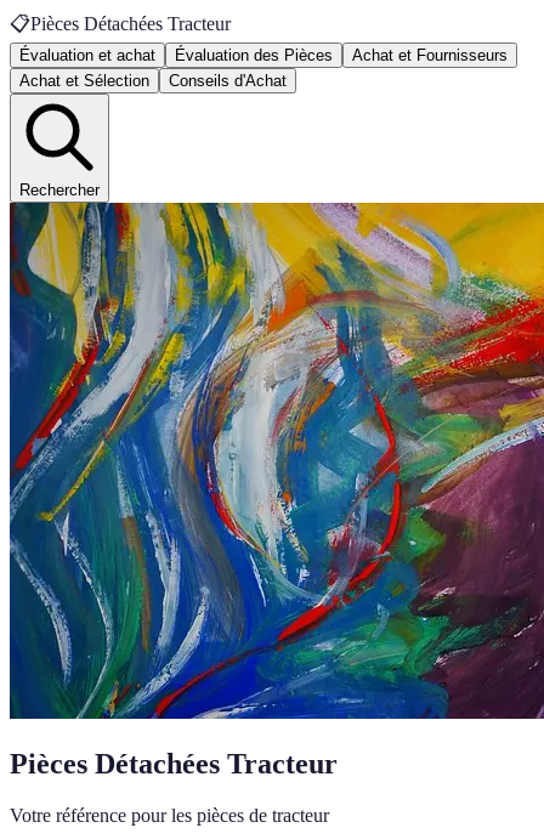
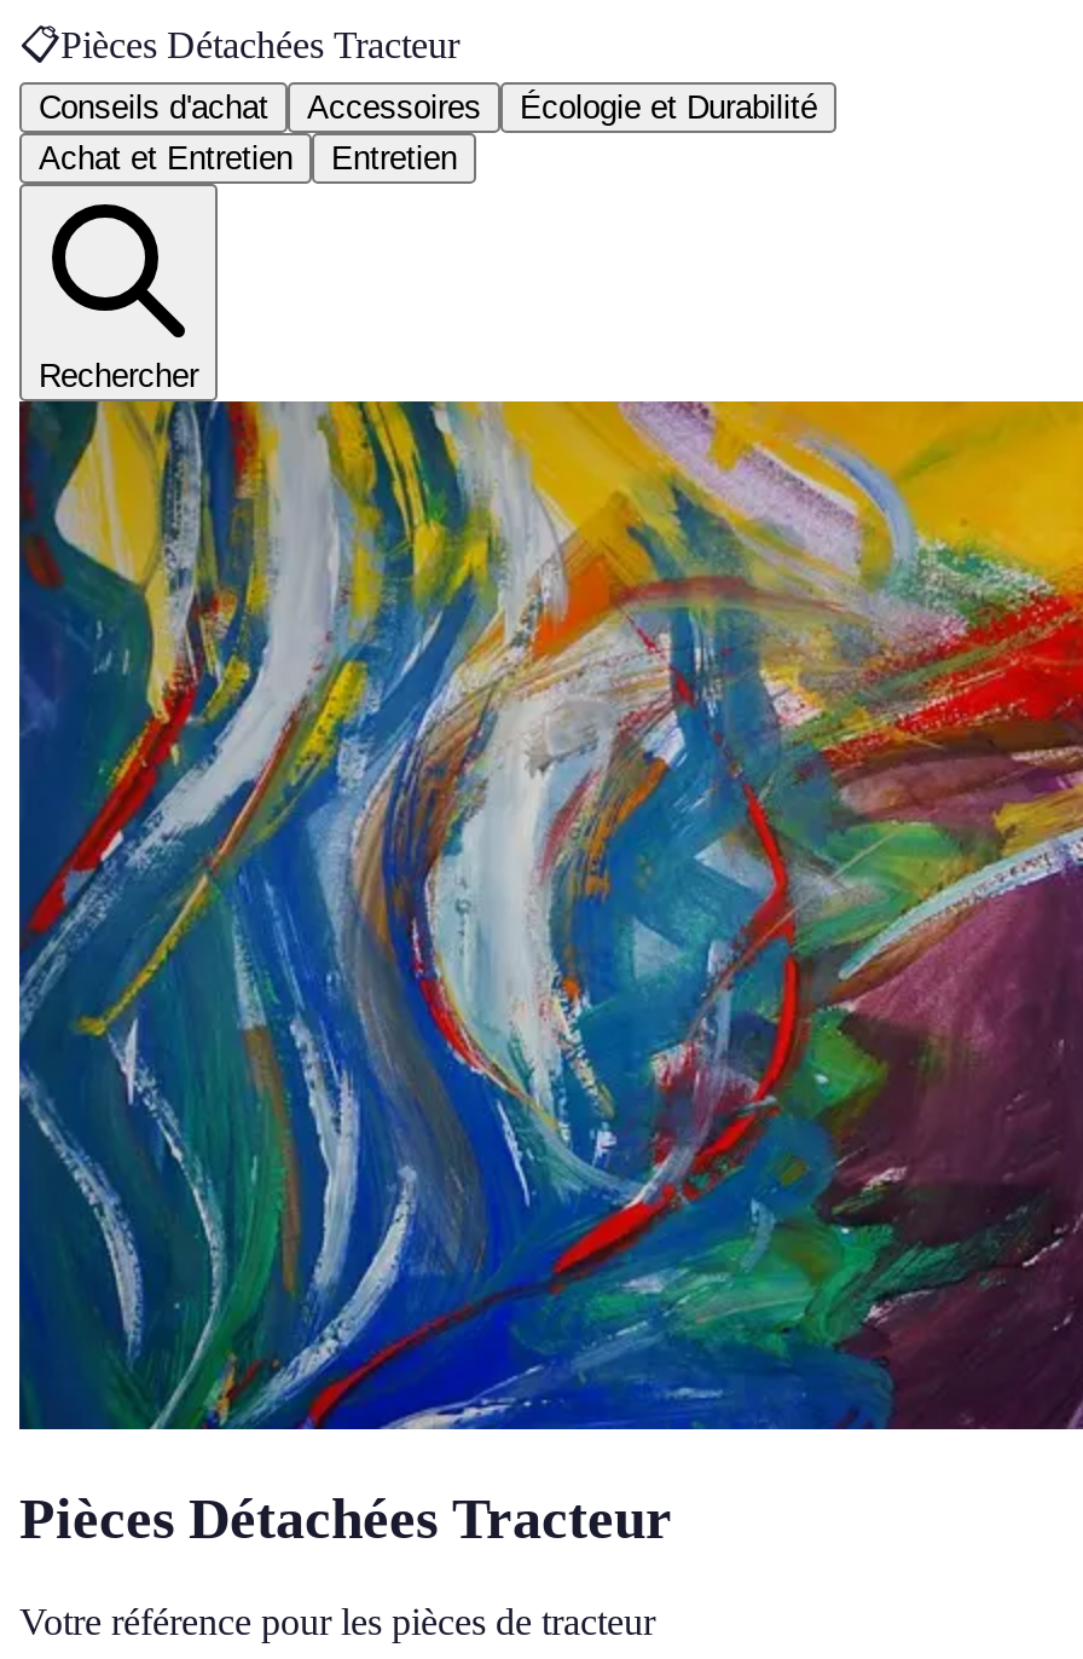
[19,46,508,90] Évaluation et achat | Évaluation des Pièces | Achat et Fournisseurs | Achat et Sélection | Conseils d'Achat -> [39,89,817,177] Conseils d'achat | Accessoires | Écologie et Durabilité | Achat et Entretien | Entretien

